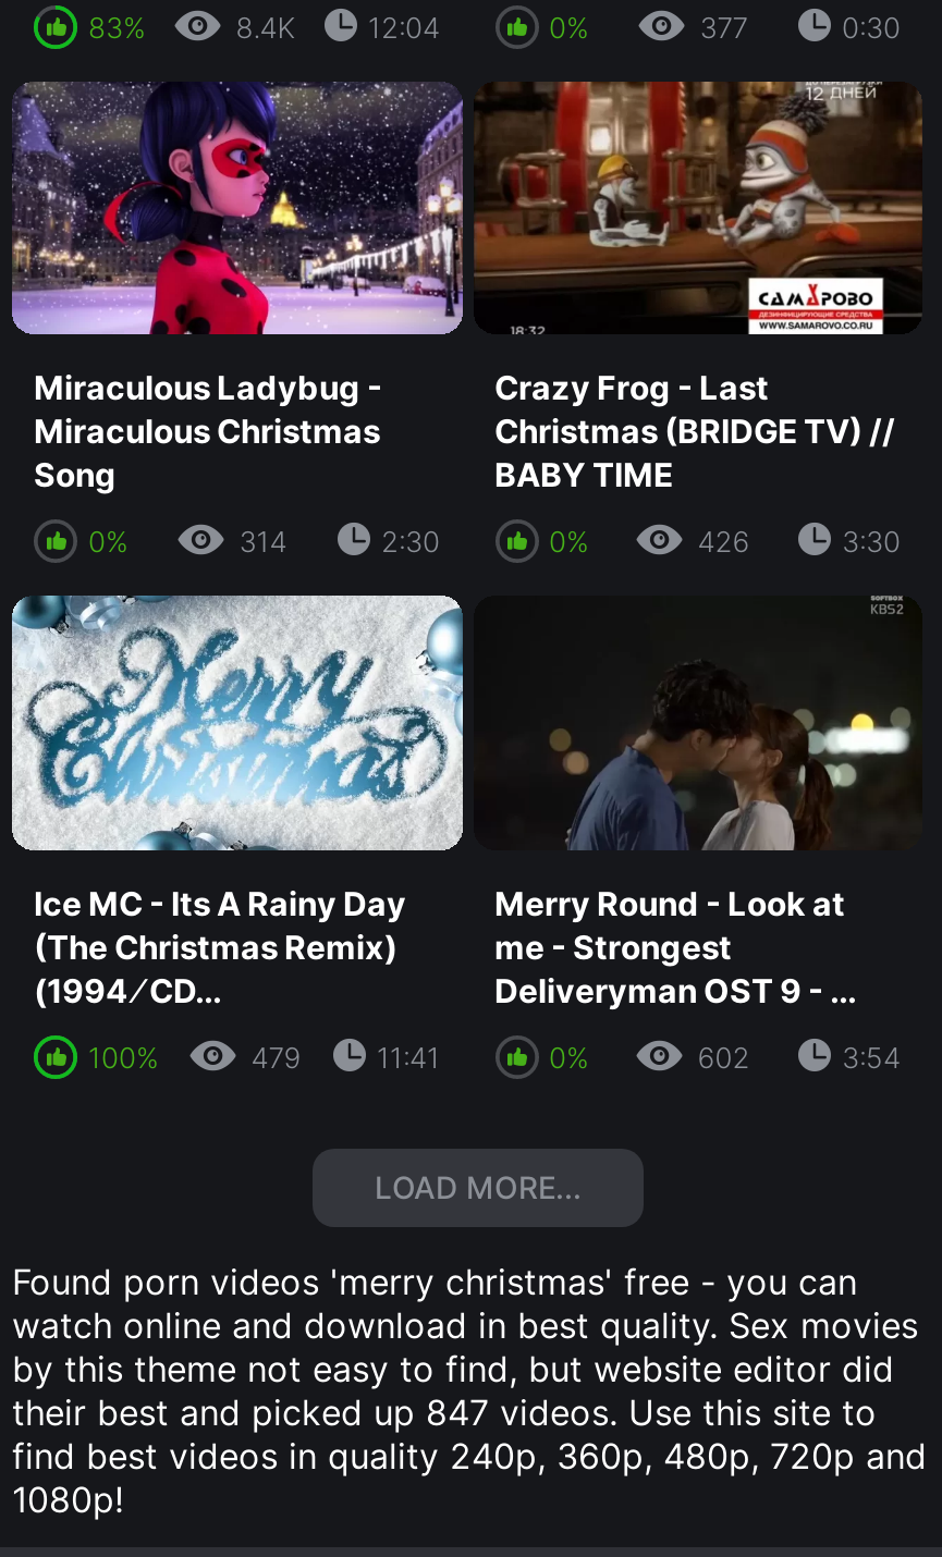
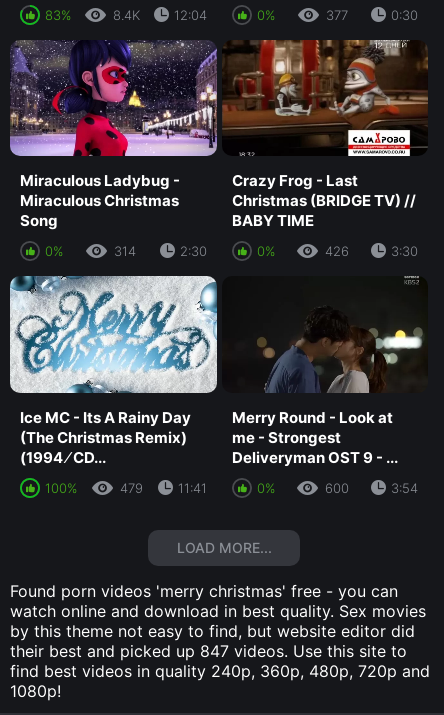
[698,1039,750,1074] 602 -> [325,480,349,496] 600

